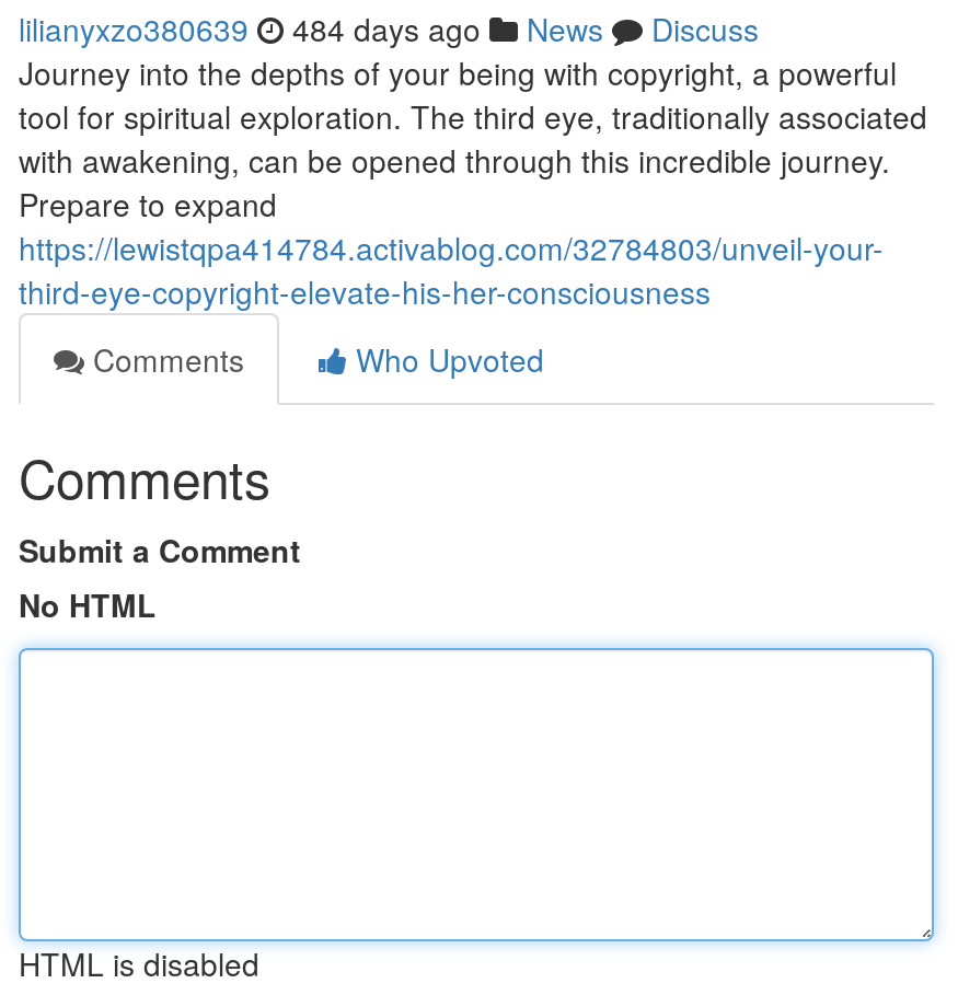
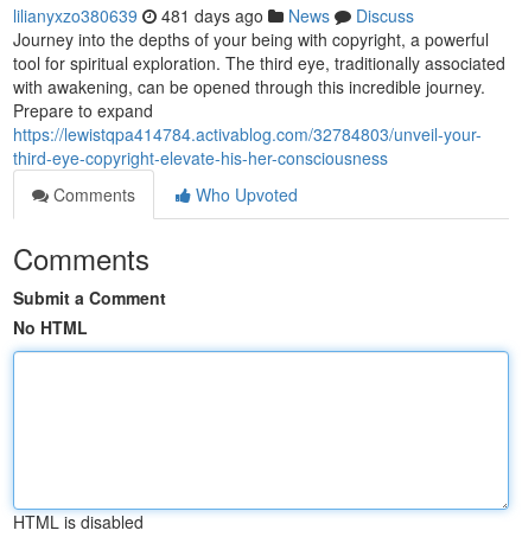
[19,7,759,50] lilianyxzo380639 484 days ago News Discuss -> [13,4,414,27] lilianyxzo380639 481 days ago News Discuss

